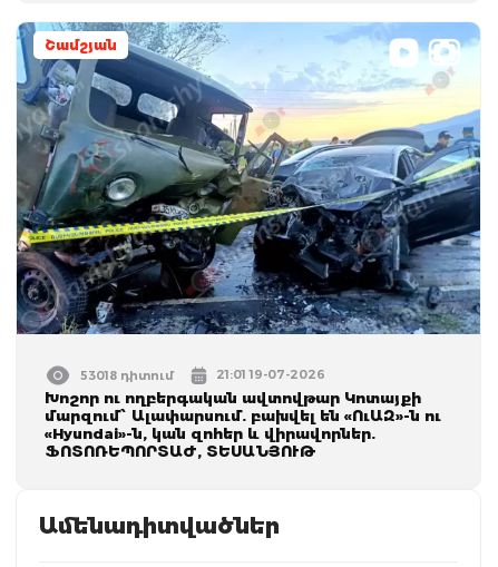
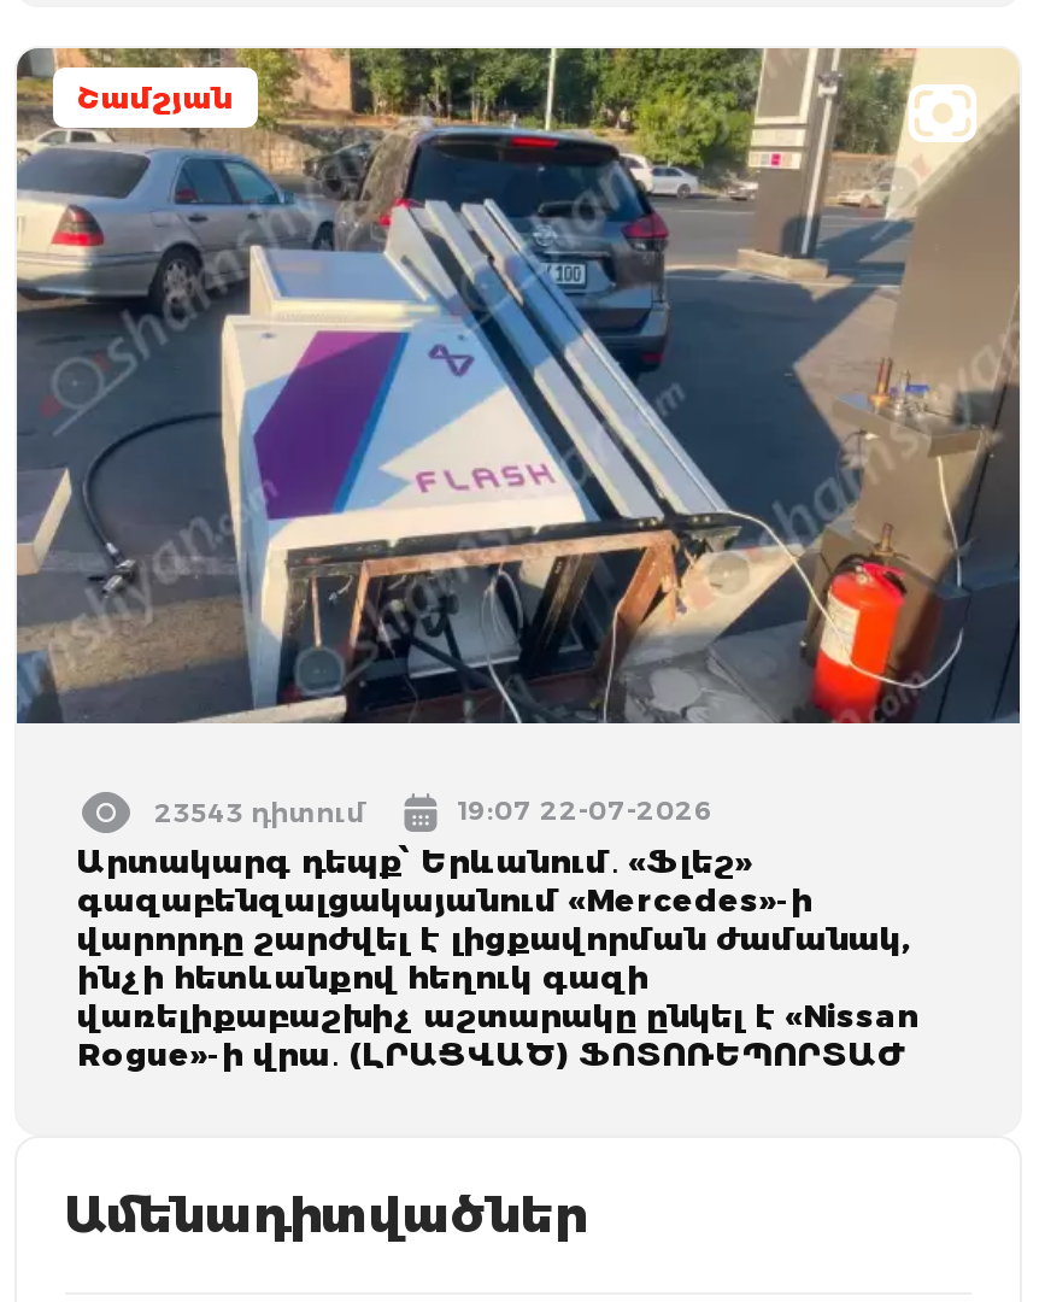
[16,21,481,460] [image] | 53018 դիտում | 21:01 19-07-2026 | Խոշոր ու ողբերգական ավտովթար Կոտայքի | մարզում՝ Ալափարսում. բախվել են «ՈւԱԶ»-ն ու | «Hyundai»-ն, կան զոհեր և վիրավորներ. | ՖՈՏՈՌԵՊՈՐՏԱԺ, ՏԵՍԱՆՅՈՒԹ -> [14,46,1022,1072] [image] | 23543 դիտում | 19:07 22-07-2026 | Արտակարգ դեպք՝ Երևանում․ «Ֆլեշ» | գազաբենզալցակայանում «Mercedes»-ի | վարորդը շարժվել է լիցքավորման ժամանակ, | ինչի հետևանքով հեղուկ գազի | վառելիքաբաշխիչ աշտարակը ընկել է «Nissan | Rogue»-ի վրա․ (ԼՐԱՑՎԱԾ) ՖՈՏՈՌԵՊՈՐՏԱԺ

